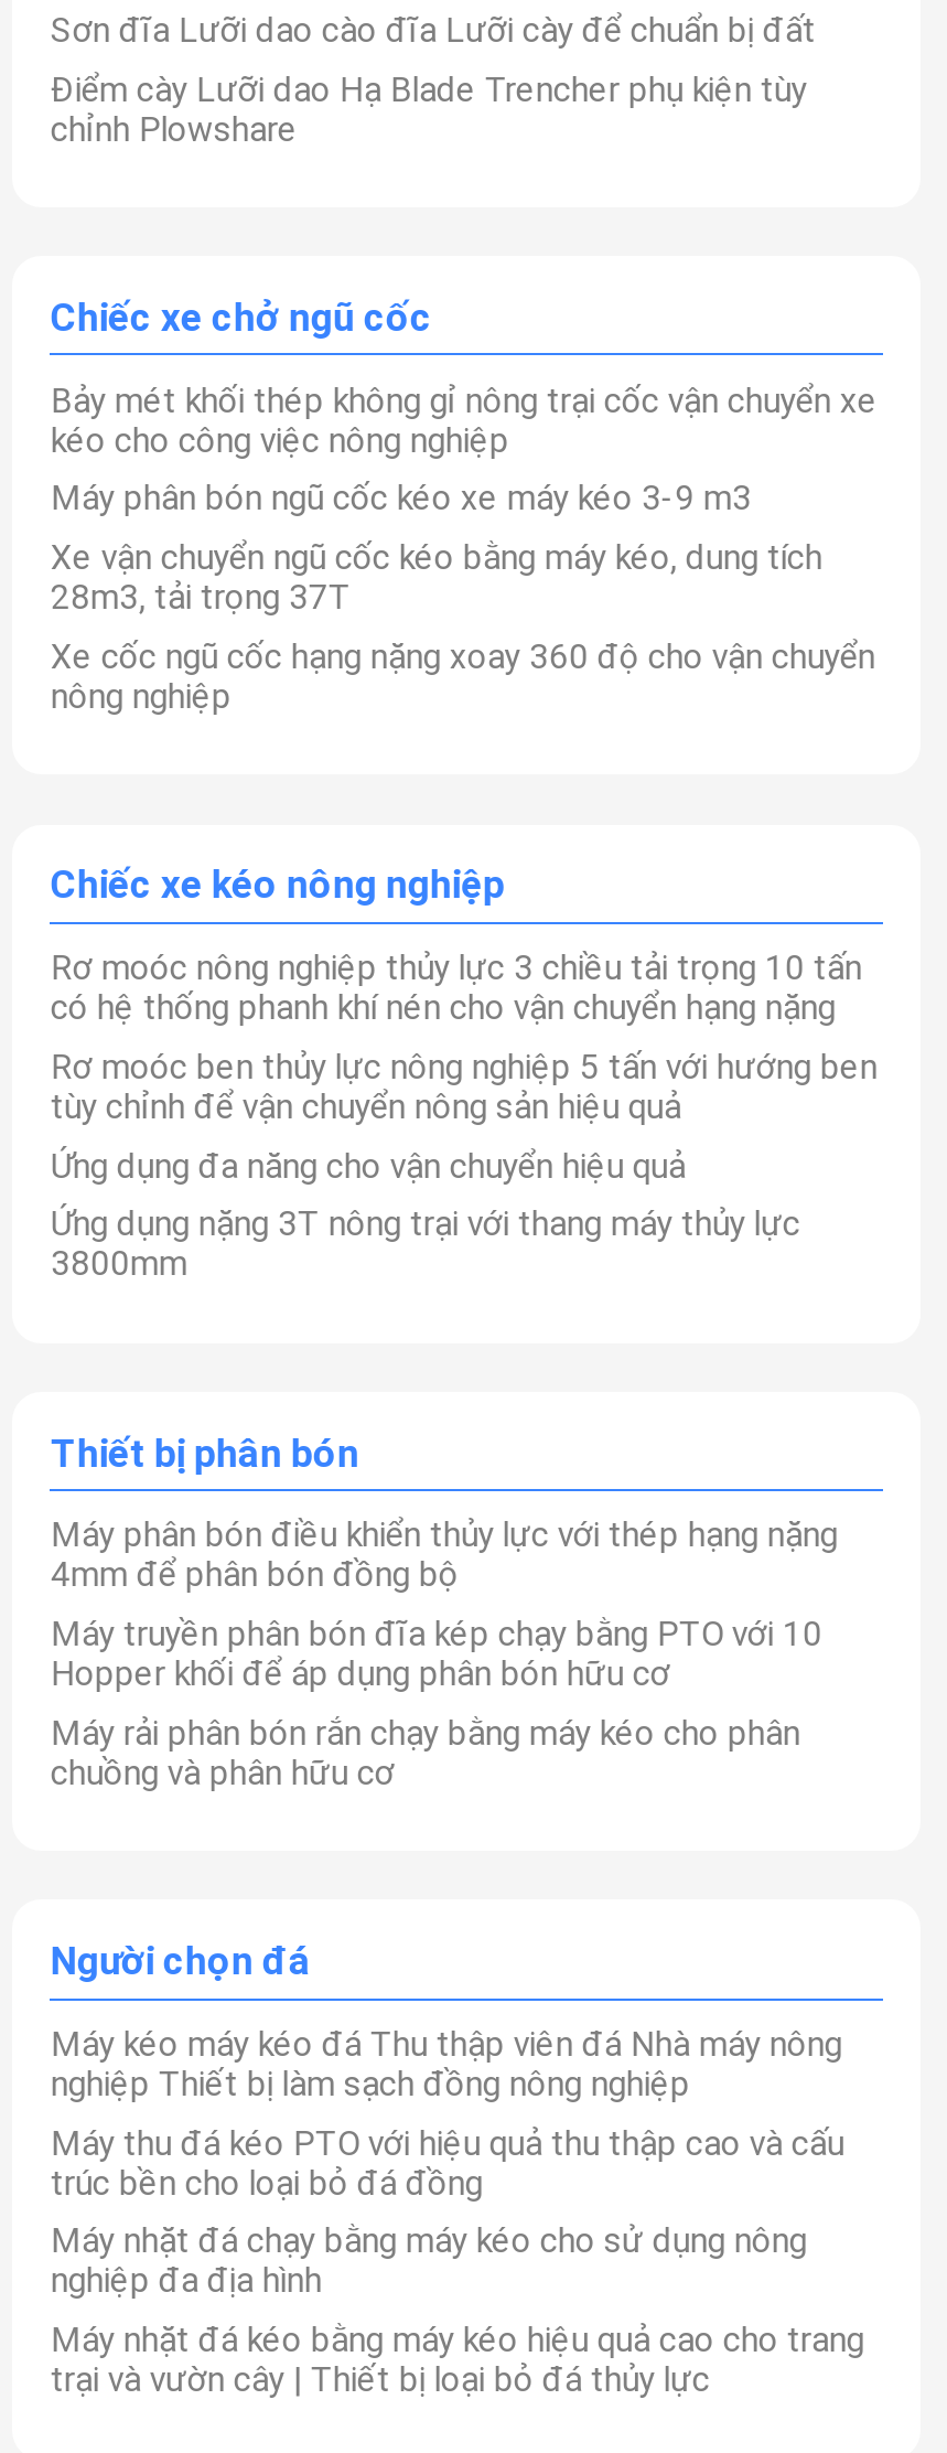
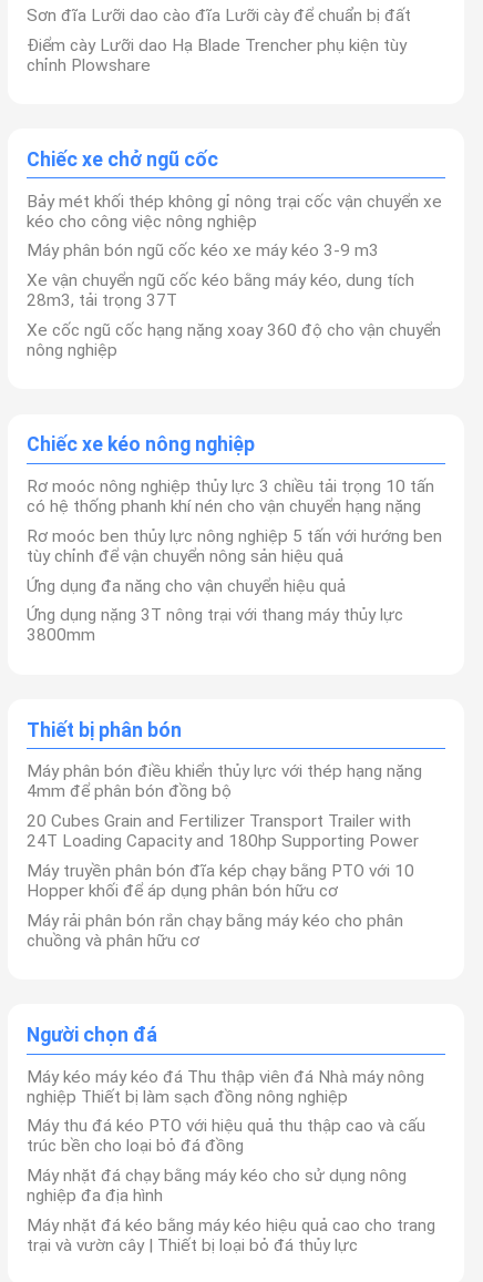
none -> [27,811,419,851] 20 Cubes Grain and Fertilizer Transport Trailer with | 24T Loading Capacity and 180hp Supporting Power

